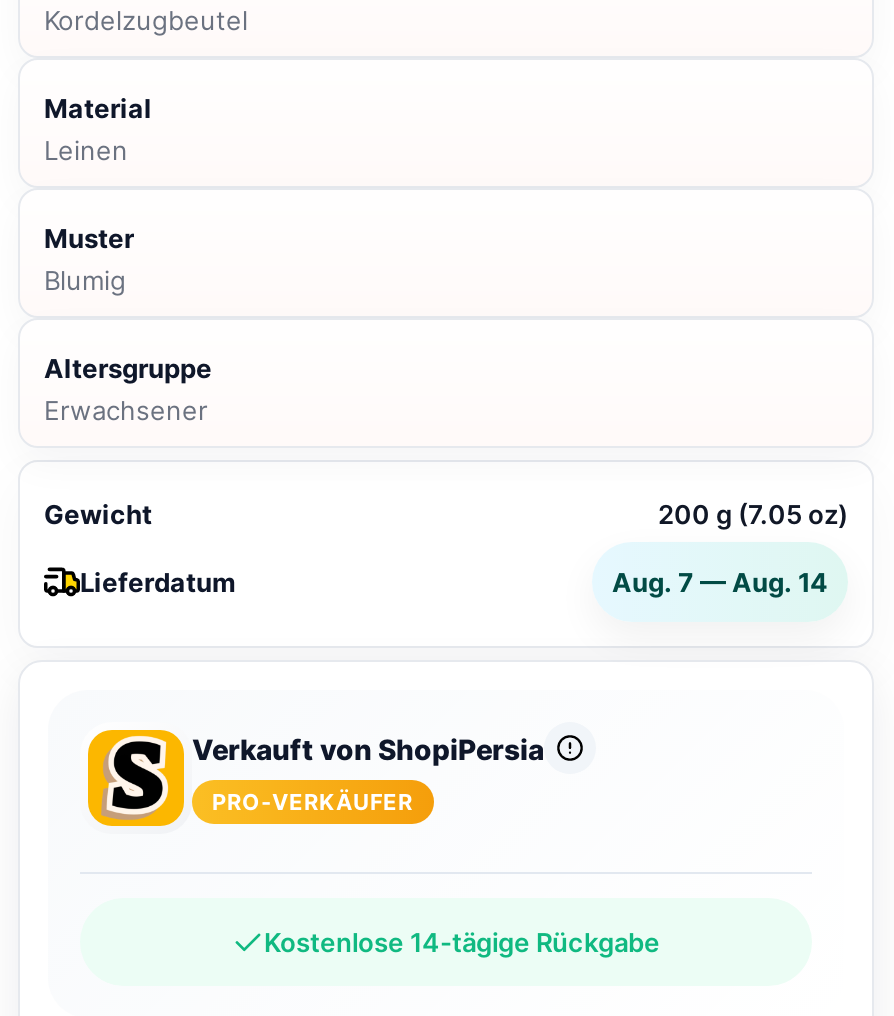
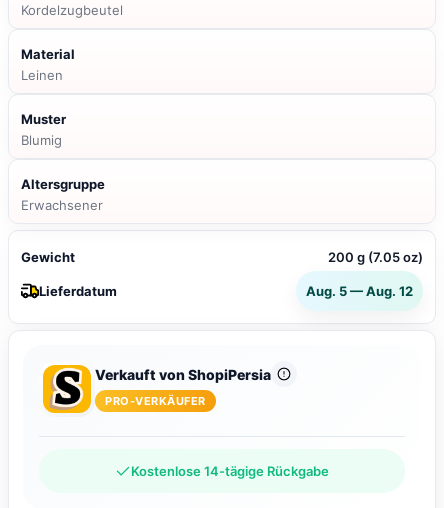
[612,567,828,599] Aug. 7 — Aug. 14 -> [306,283,413,299] Aug. 5 — Aug. 12

